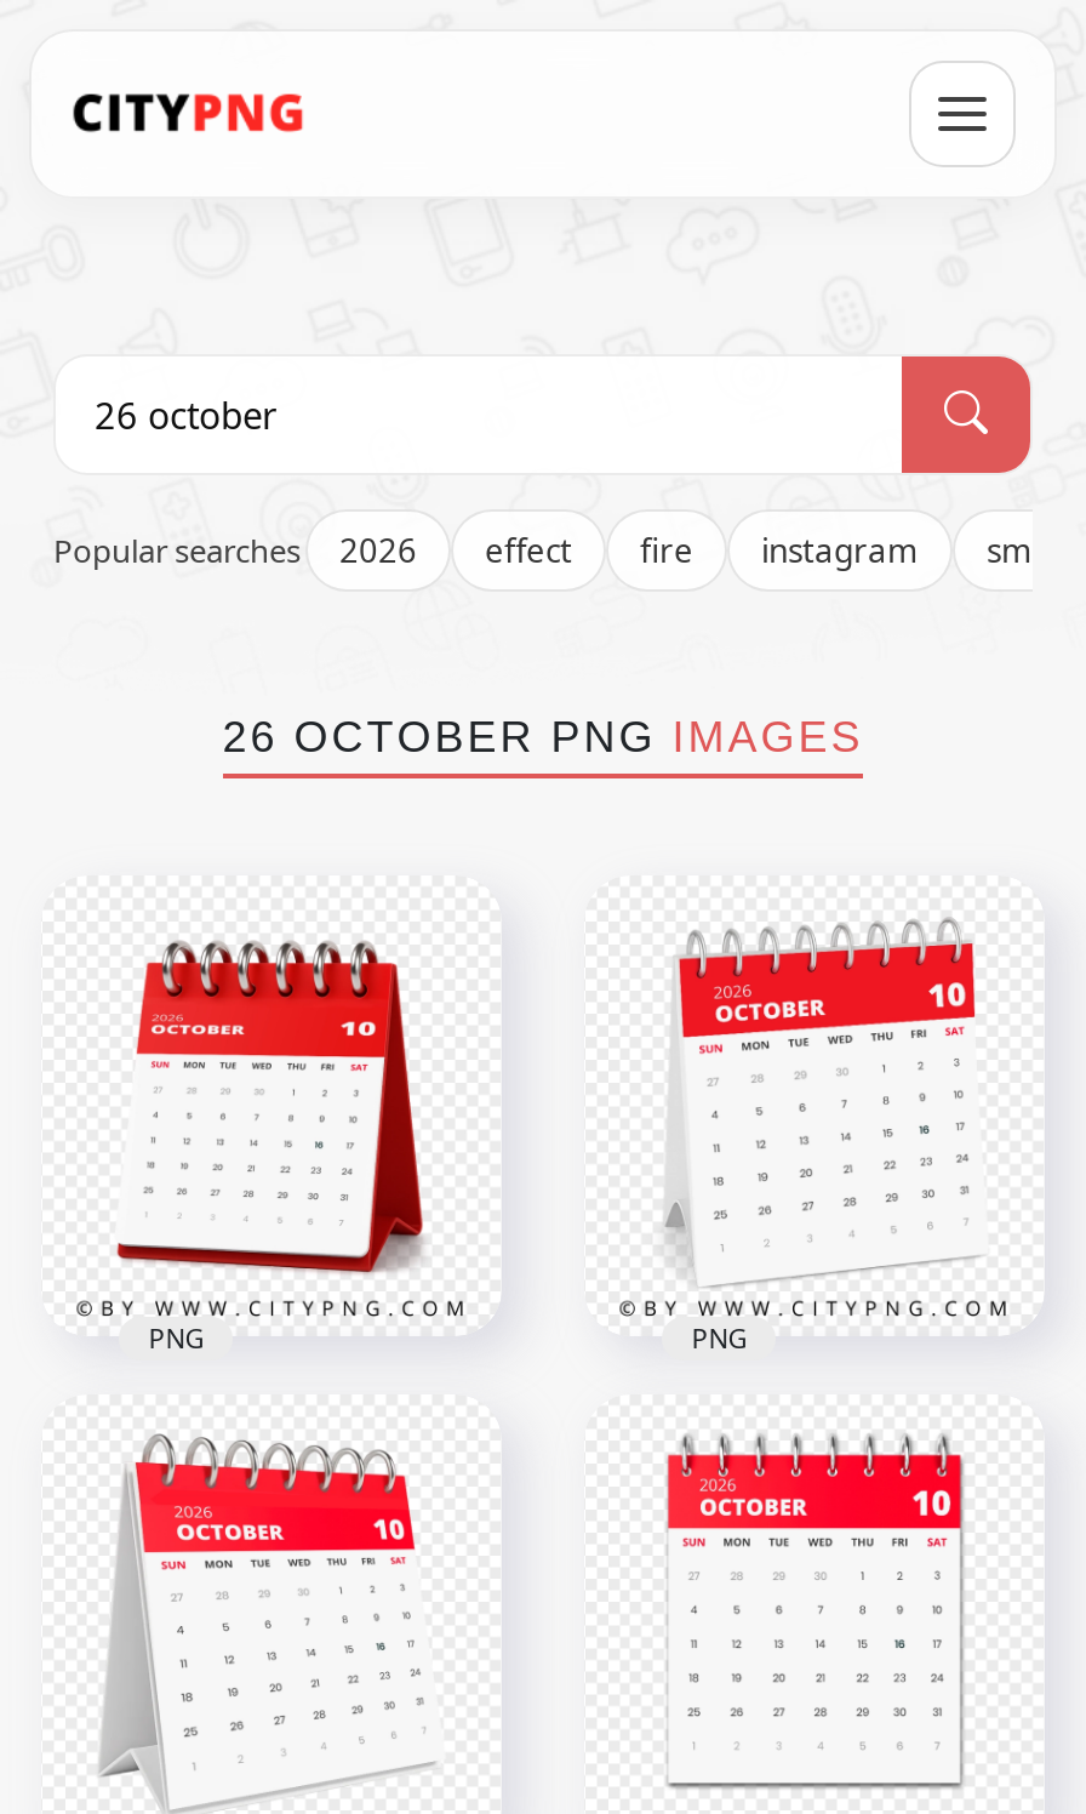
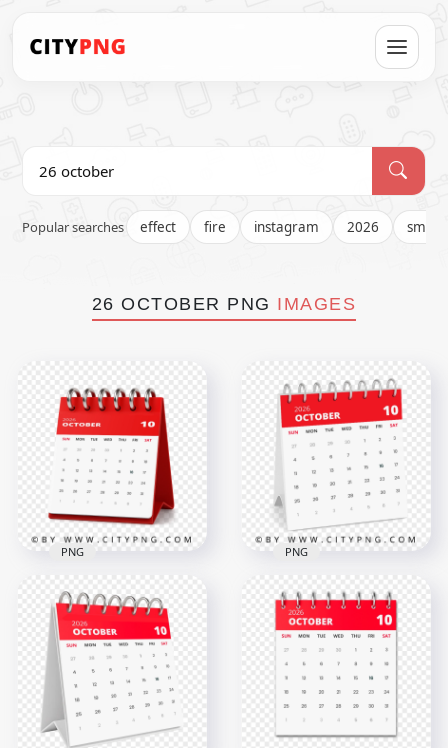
[339,527,417,571] 2026 -> none
none -> [347,217,379,235] 2026

